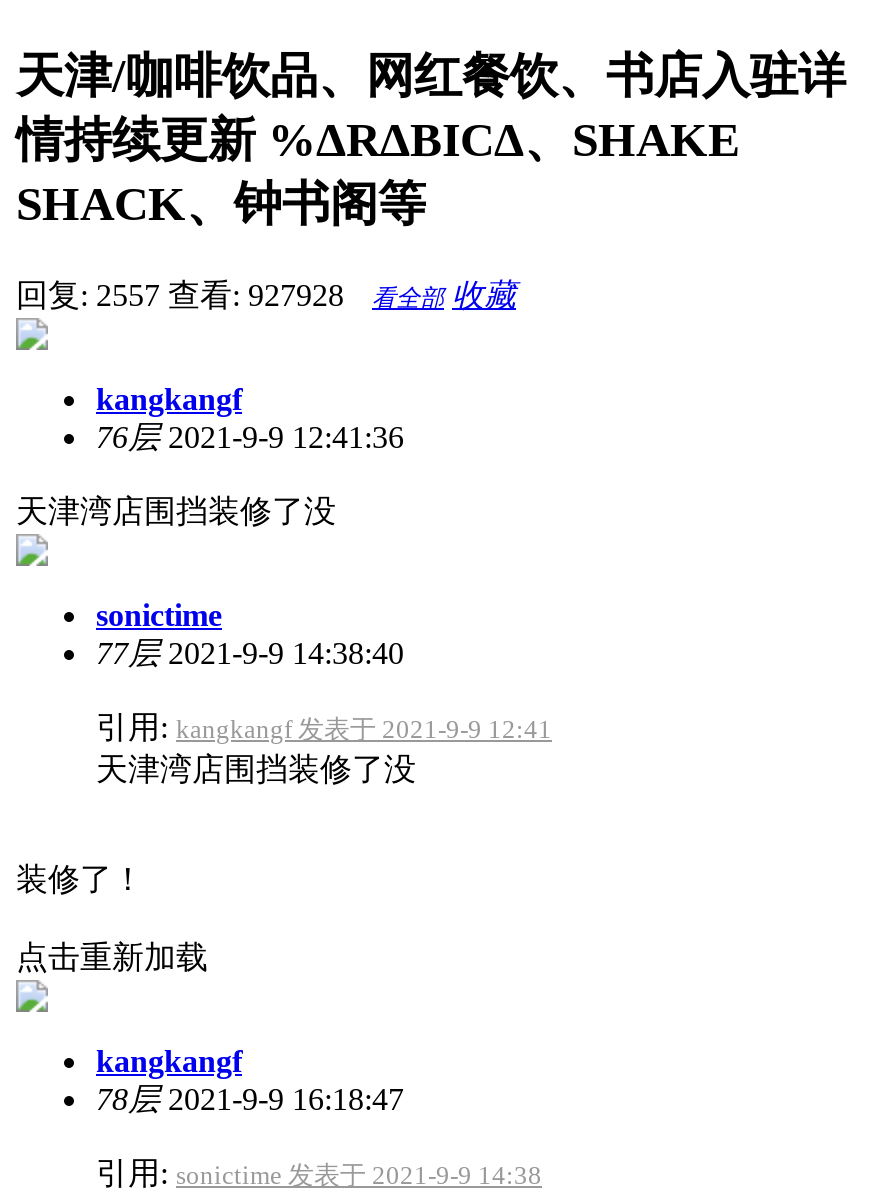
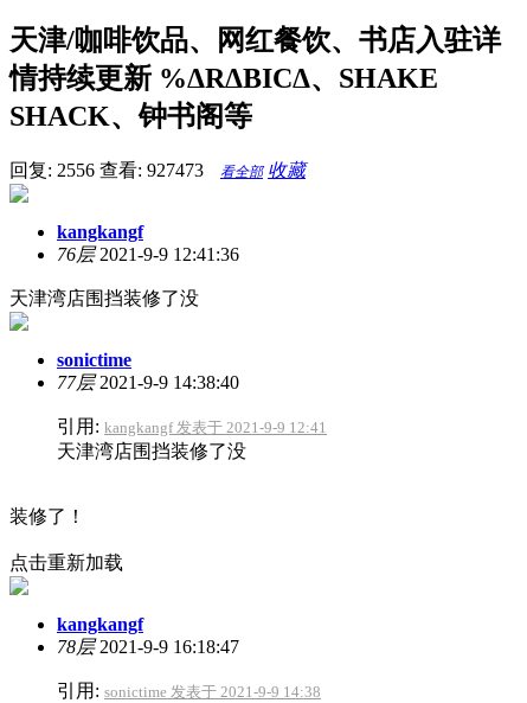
[16,278,516,312] 回复: 2557 查看: 927928 看全部 收藏 -> [9,160,306,180] 回复: 2556 查看: 927473 看全部 收藏

